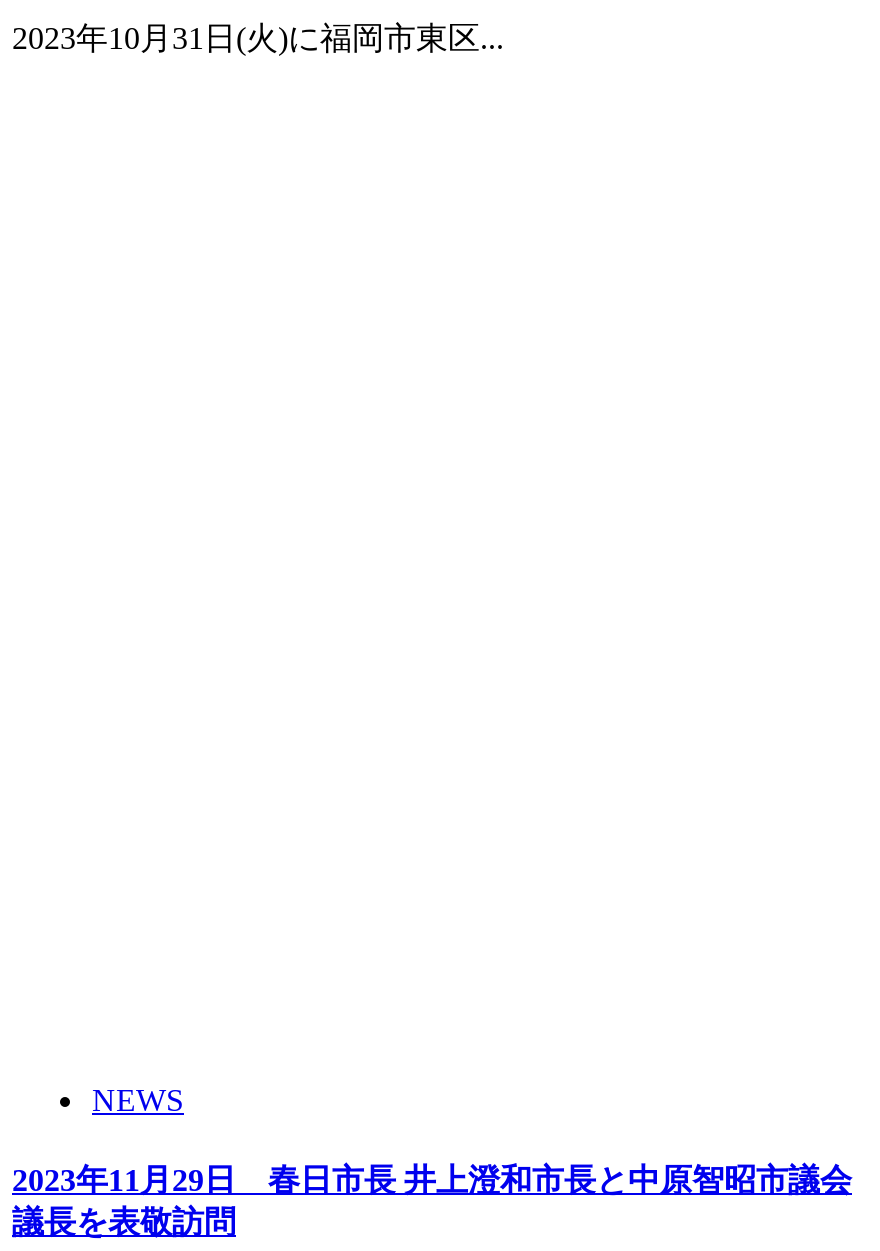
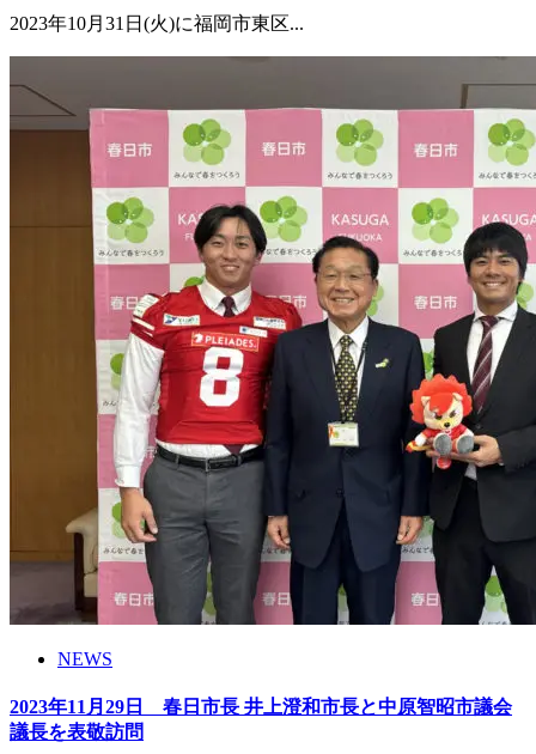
none -> [8,55,532,626] [image]

